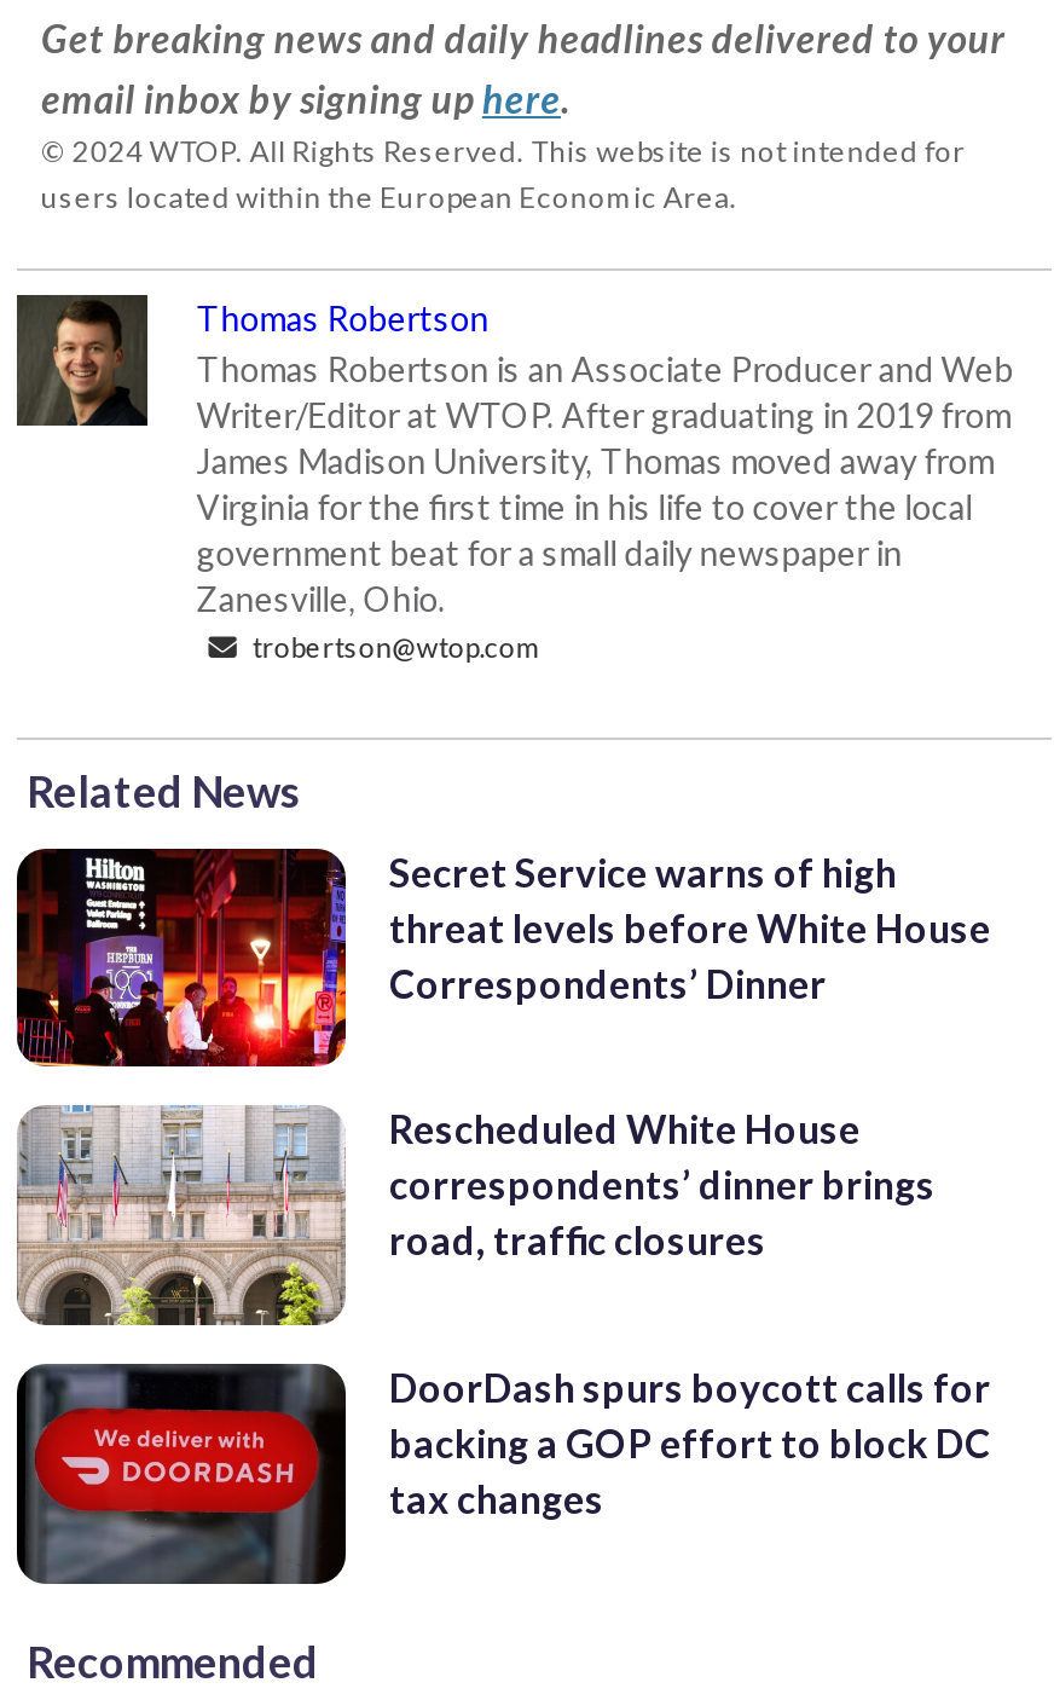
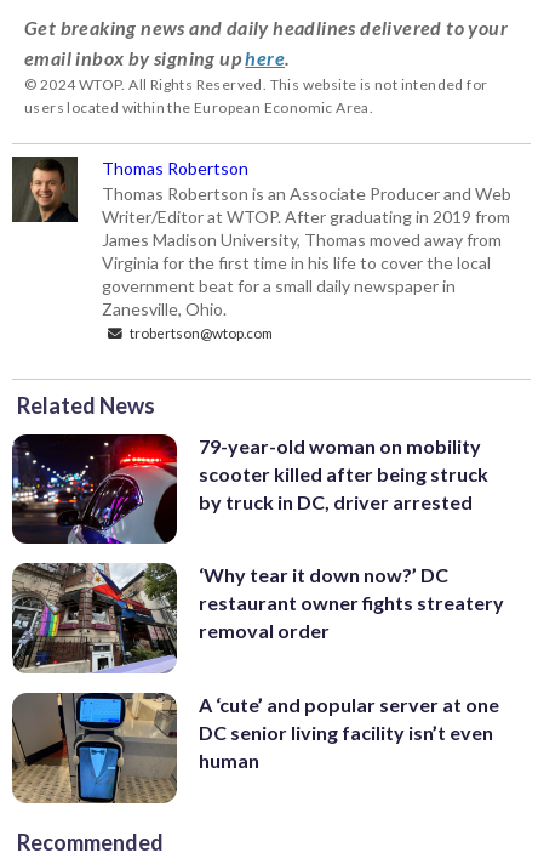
[15,848,991,1069] [image] | Secret Service warns of high | threat levels before White House | Correspondents’ Dinner -> [11,434,488,545] [image] | 79-year-old woman on mobility | scooter killed after being struck | by truck in DC, driver arrested
[19,1105,936,1328] [image] | Rescheduled White House | correspondents’ dinner brings | road, traffic closures -> [12,562,504,673] [image] | ‘Why tear it down now?’ DC | restaurant owner fights streatery | removal order
[15,1361,991,1586] [image] | DoorDash spurs boycott calls for | backing a GOP effort to block DC | tax changes -> [11,692,499,805] [image] | A ‘cute’ and popular server at one | DC senior living facility isn’t even | human

